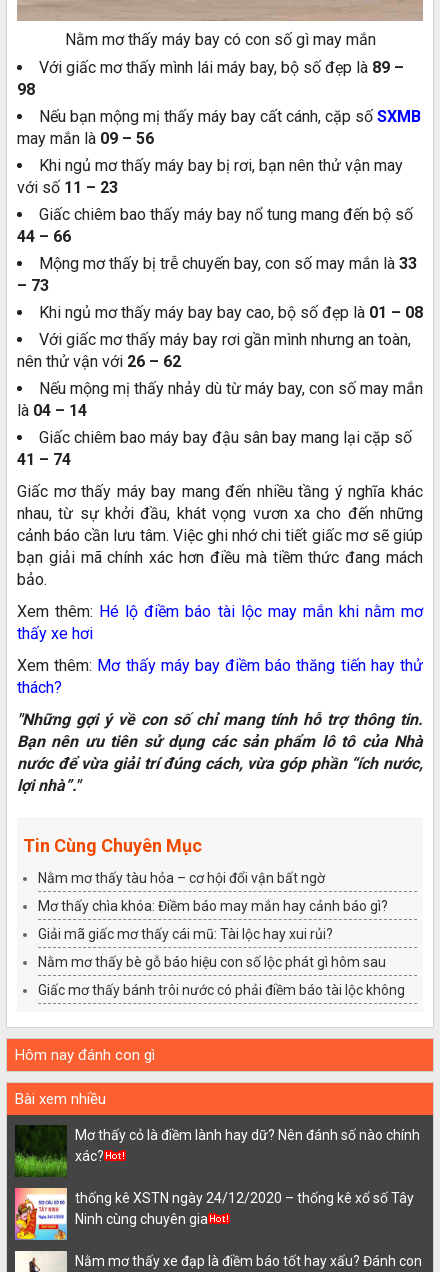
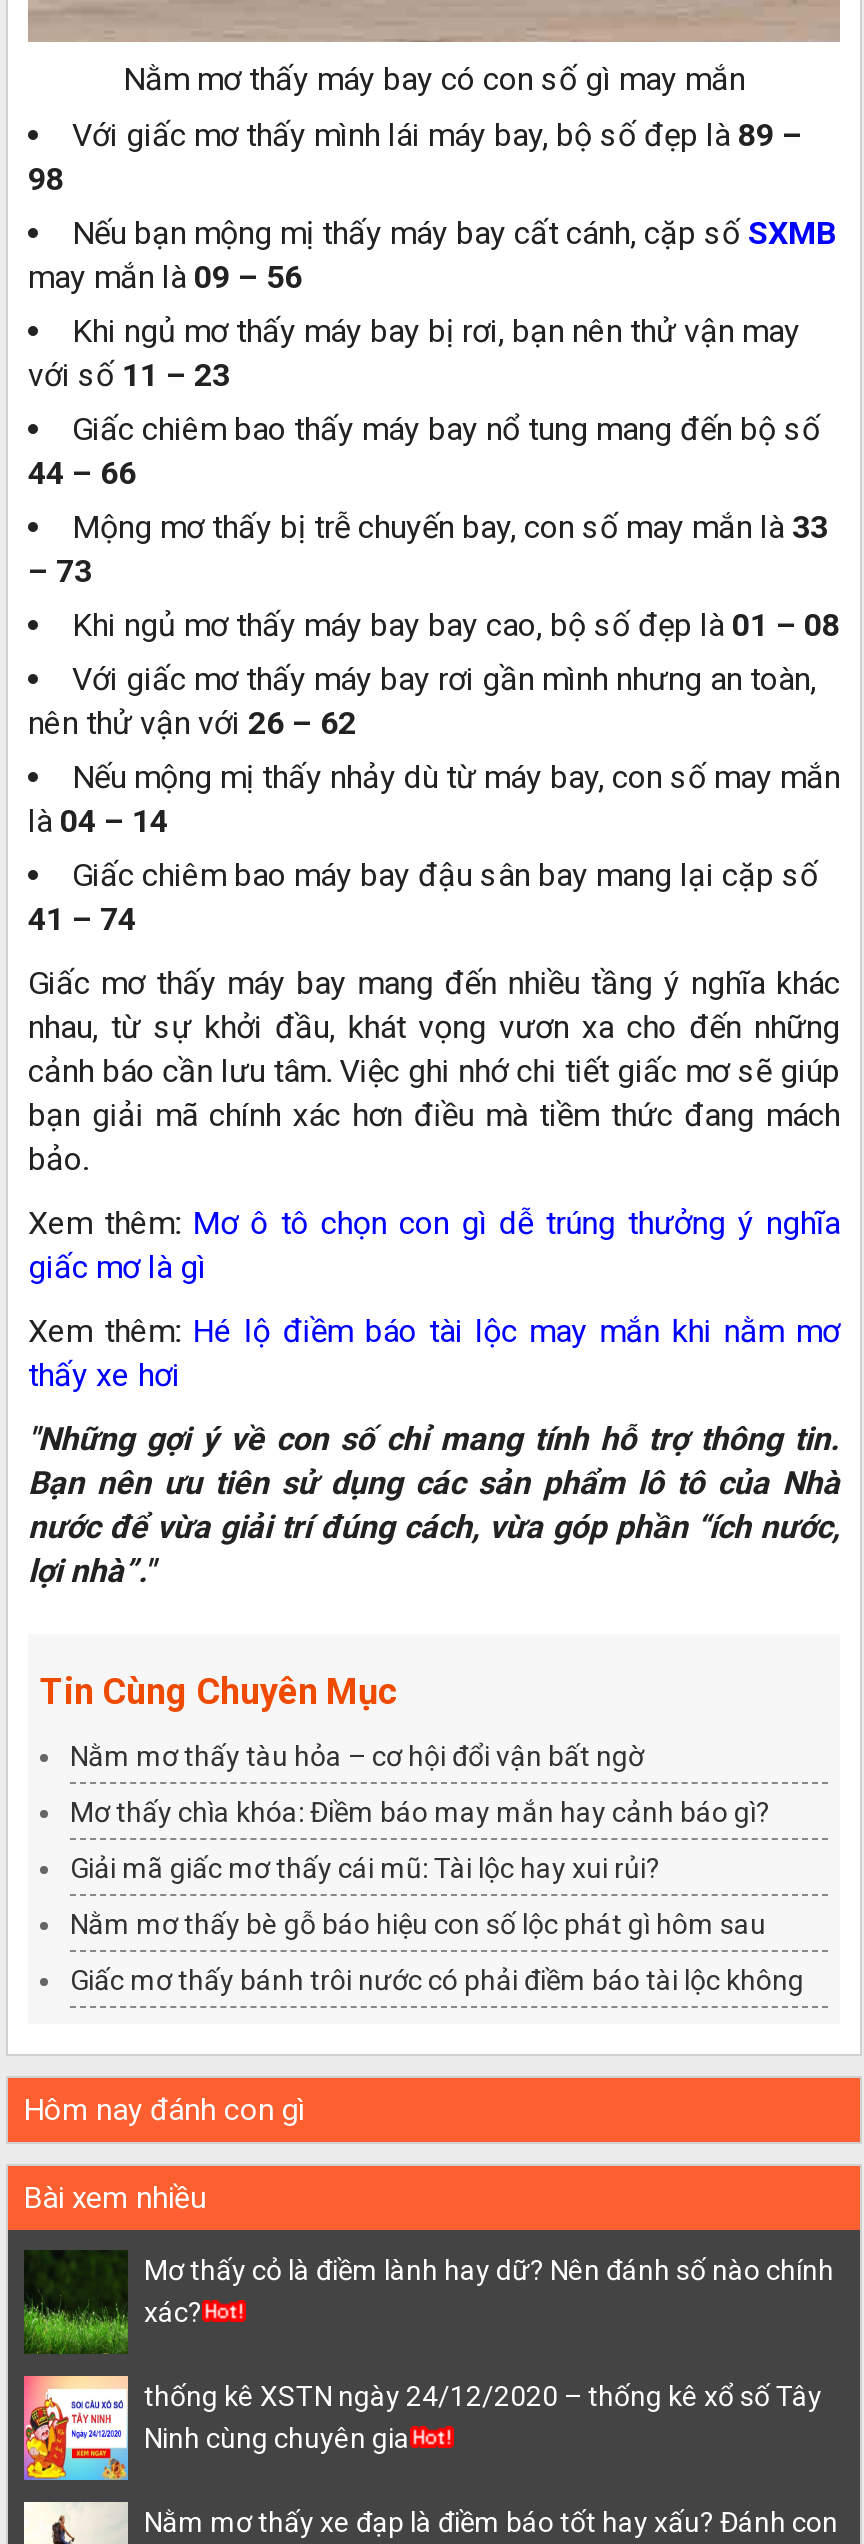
none -> [28,1203,840,1285] Xem thêm: Mơ ô tô chọn con gì dễ trúng thưởng ý nghĩa | giấc mơ là gì
moved [17,602,423,643] -> [28,1311,840,1393]: Xem thêm: Hé lộ điềm báo tài lộc may mắn khi nằm mơ | thấy xe hơi
[17,656,423,697] Xem thêm: Mơ thấy máy bay điềm báo thăng tiến hay thử | thách? -> none

